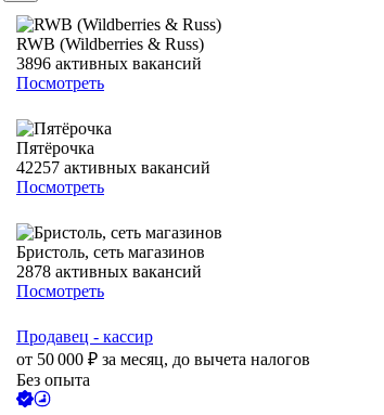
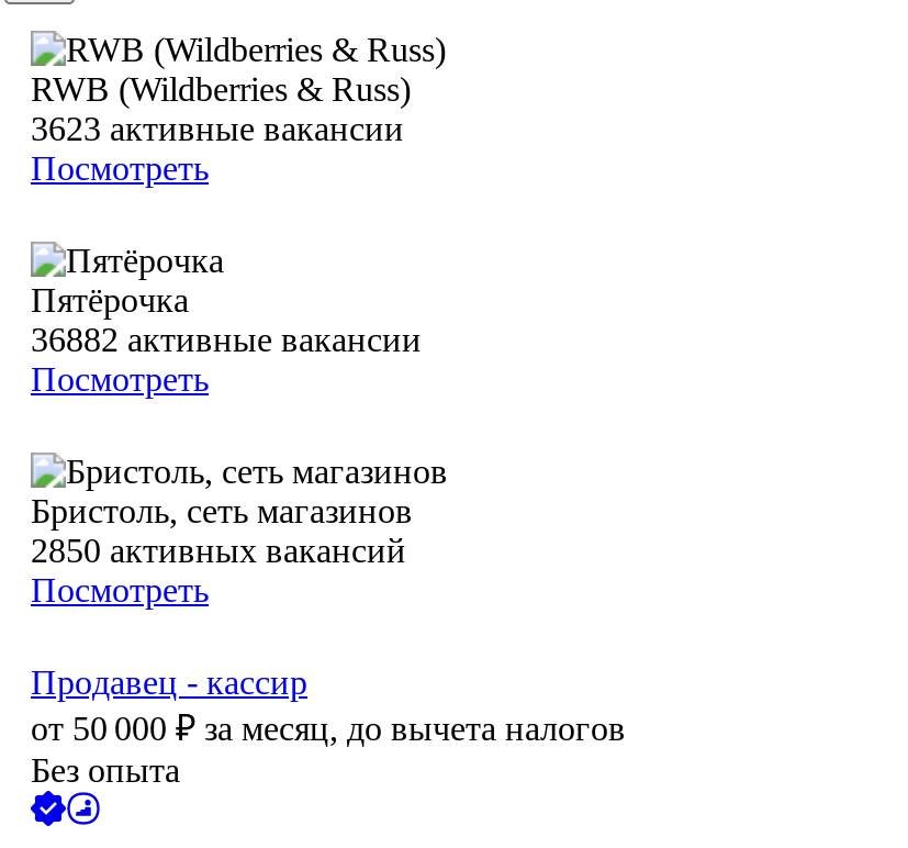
[16,55,202,73] 3896 активных вакансий -> [31,111,404,148] 3623 активные вакансии
[16,159,210,177] 42257 активных вакансий -> [31,321,422,359] 36882 активные вакансии
[16,263,202,281] 2878 активных вакансий -> [31,532,406,570] 2850 активных вакансий

